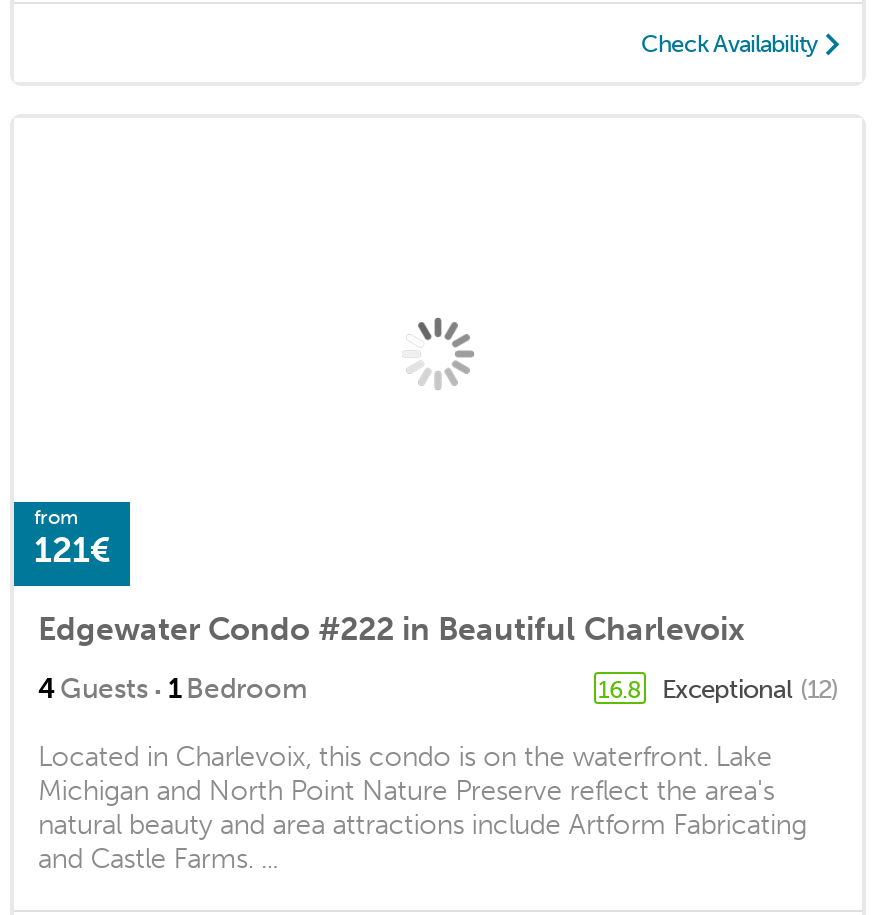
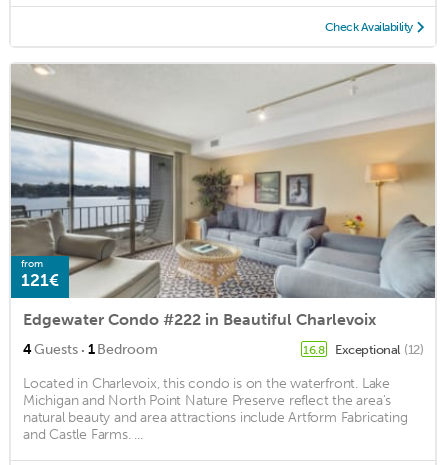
none -> [10,63,436,299] [image]

